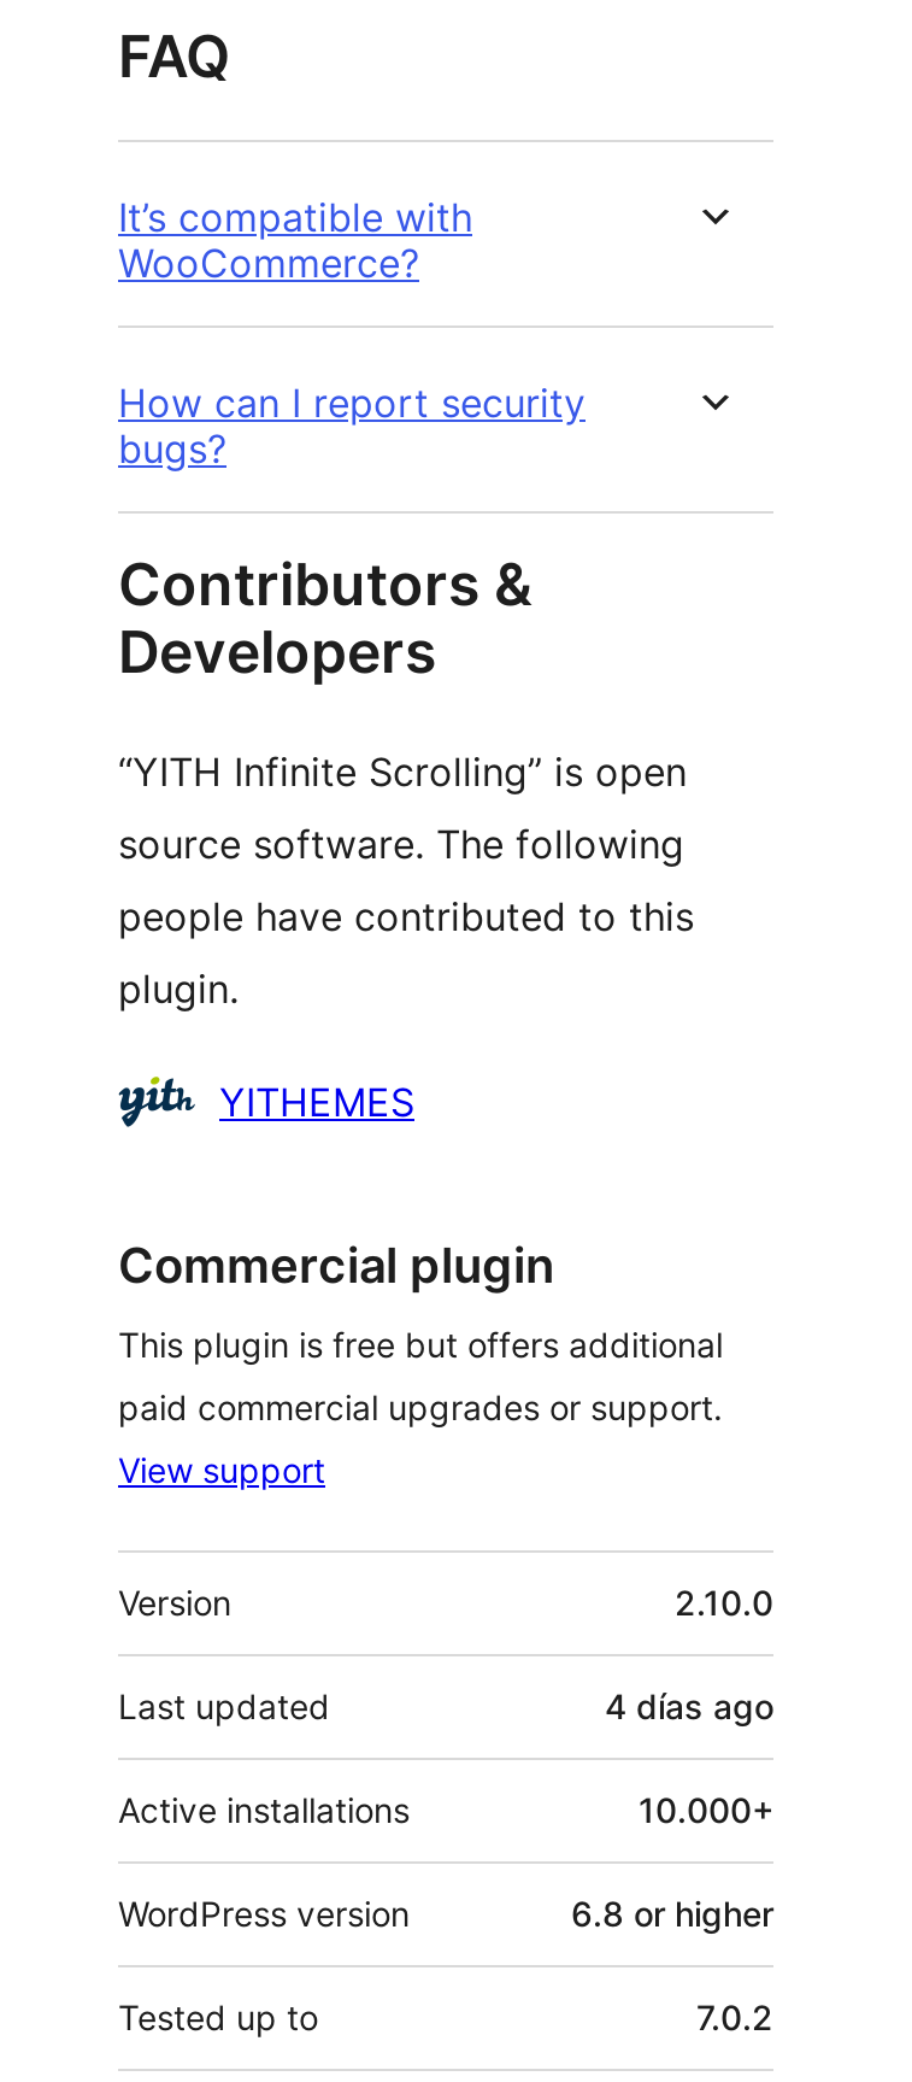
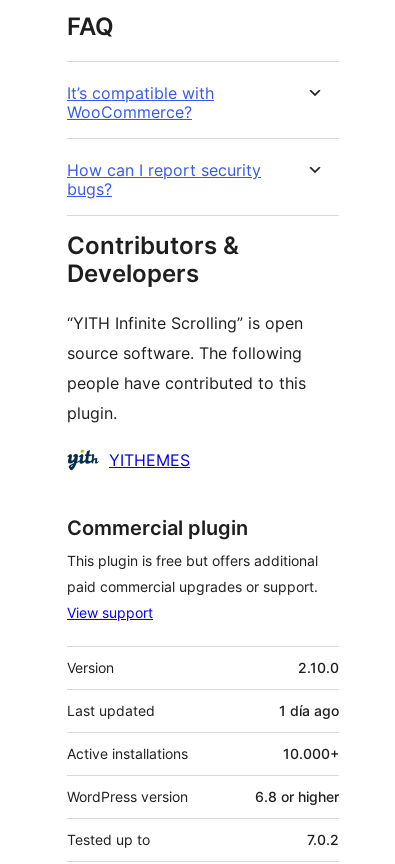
[605,1686,773,1727] 4 días ago -> [279,702,339,719] 1 día ago

